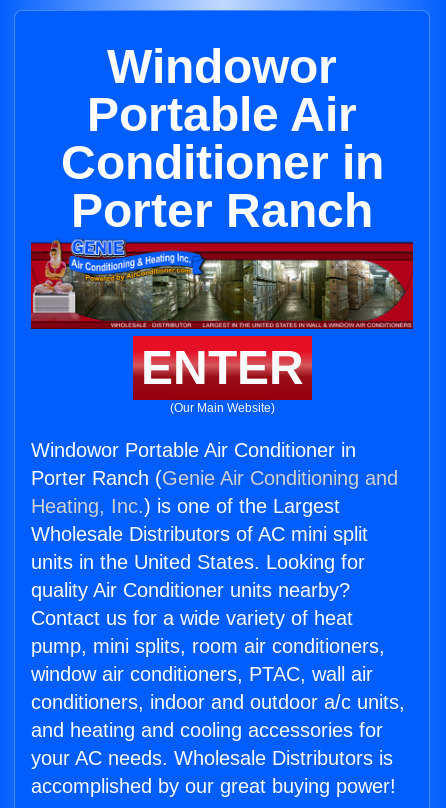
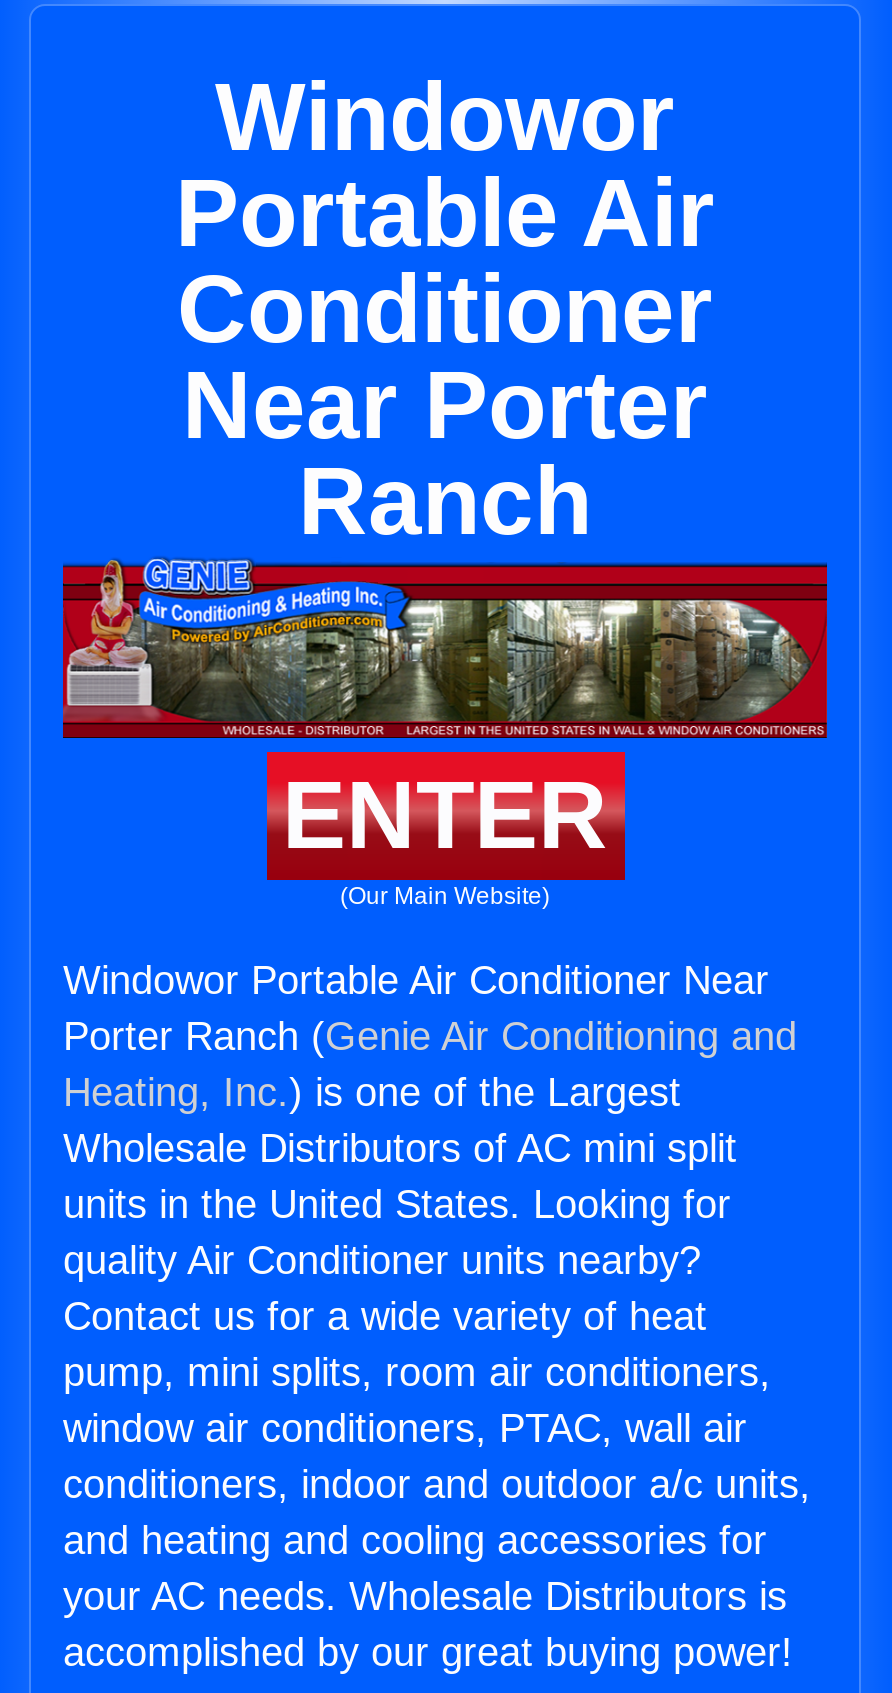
[60,136,383,237] Conditioner in | Porter Ranch -> [177,256,713,554] Conditioner | Near Porter | Ranch
[31,439,356,461] Windowor Portable Air Conditioner in -> [63,958,769,1002] Windowor Portable Air Conditioner Near

